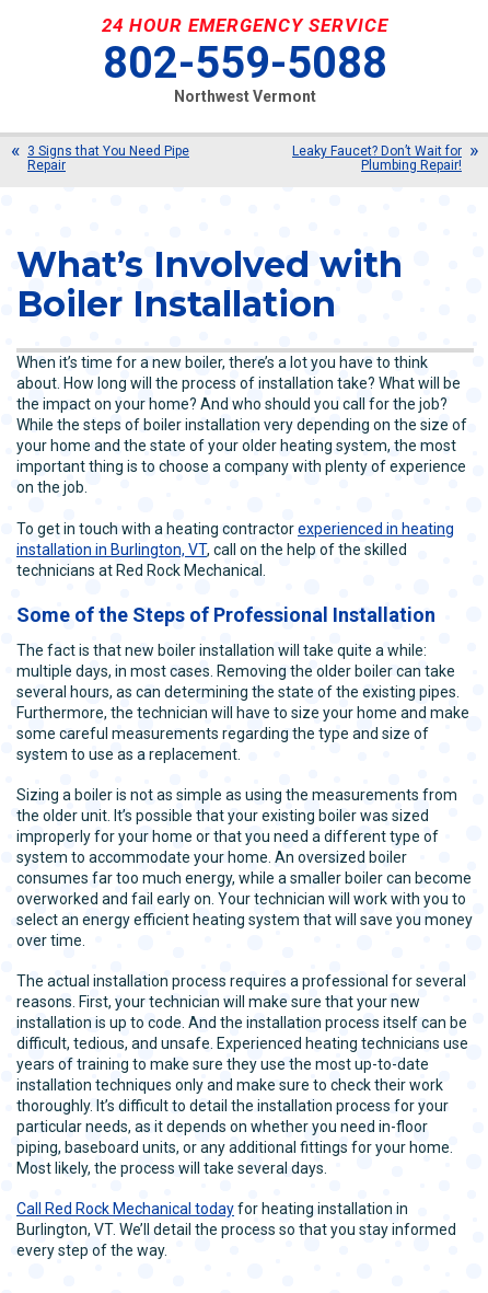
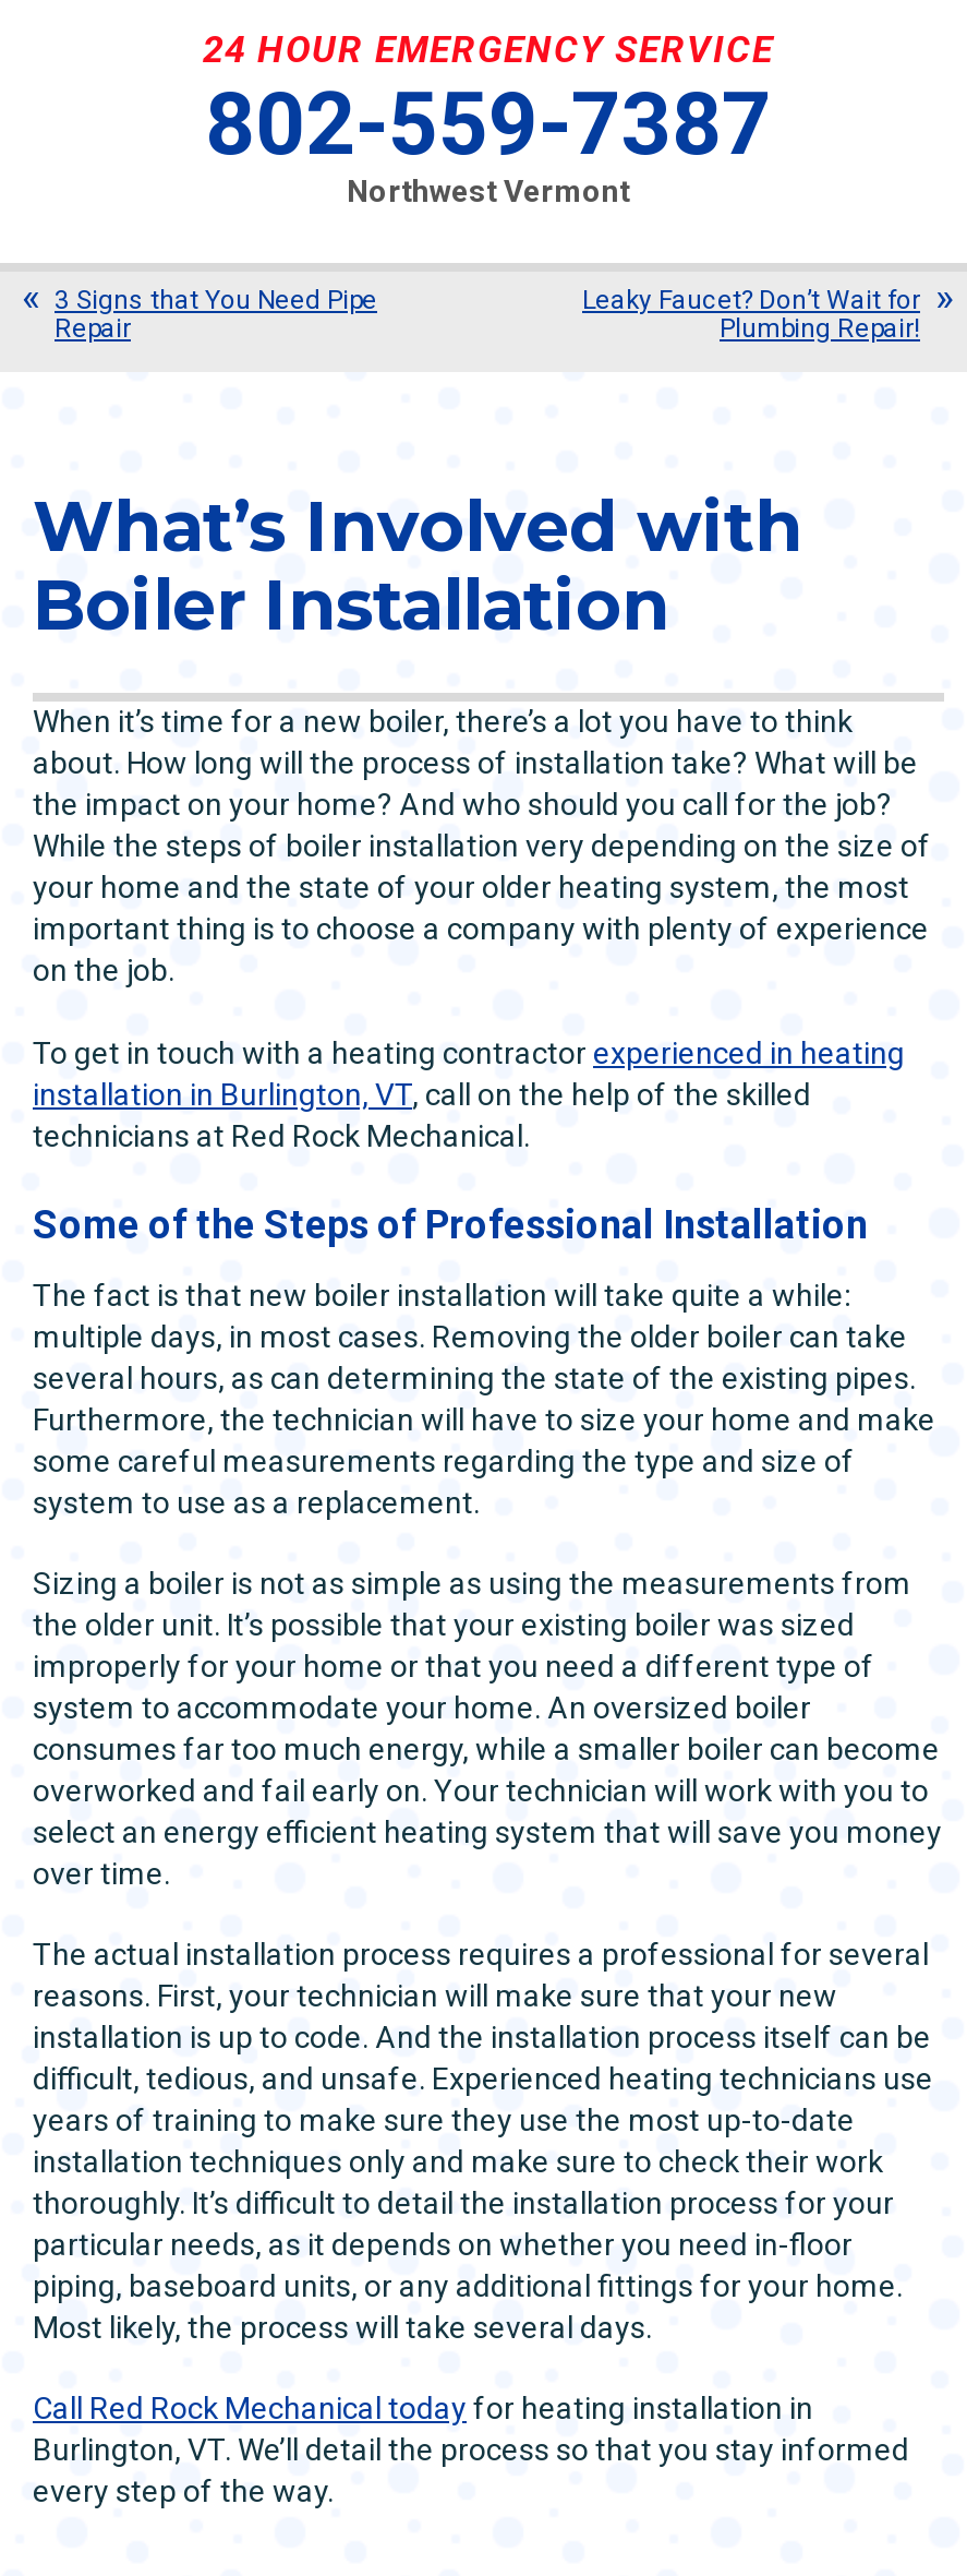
[103,37,387,88] 802-559-5088 -> [205,72,772,175] 802-559-7387

